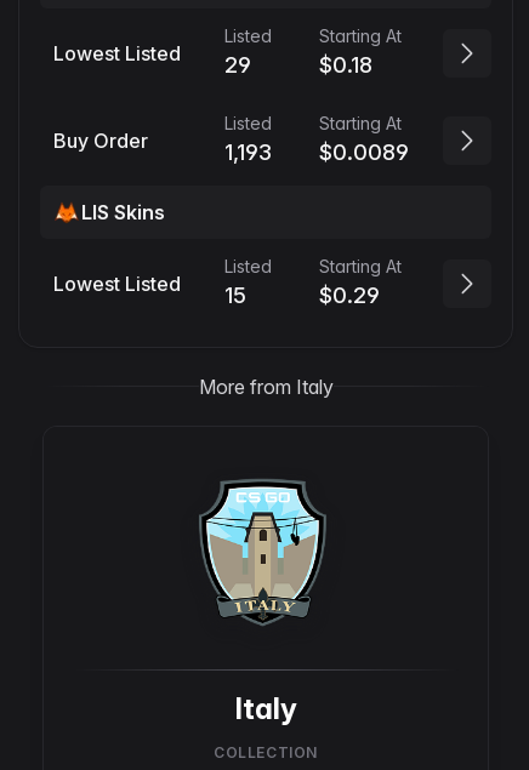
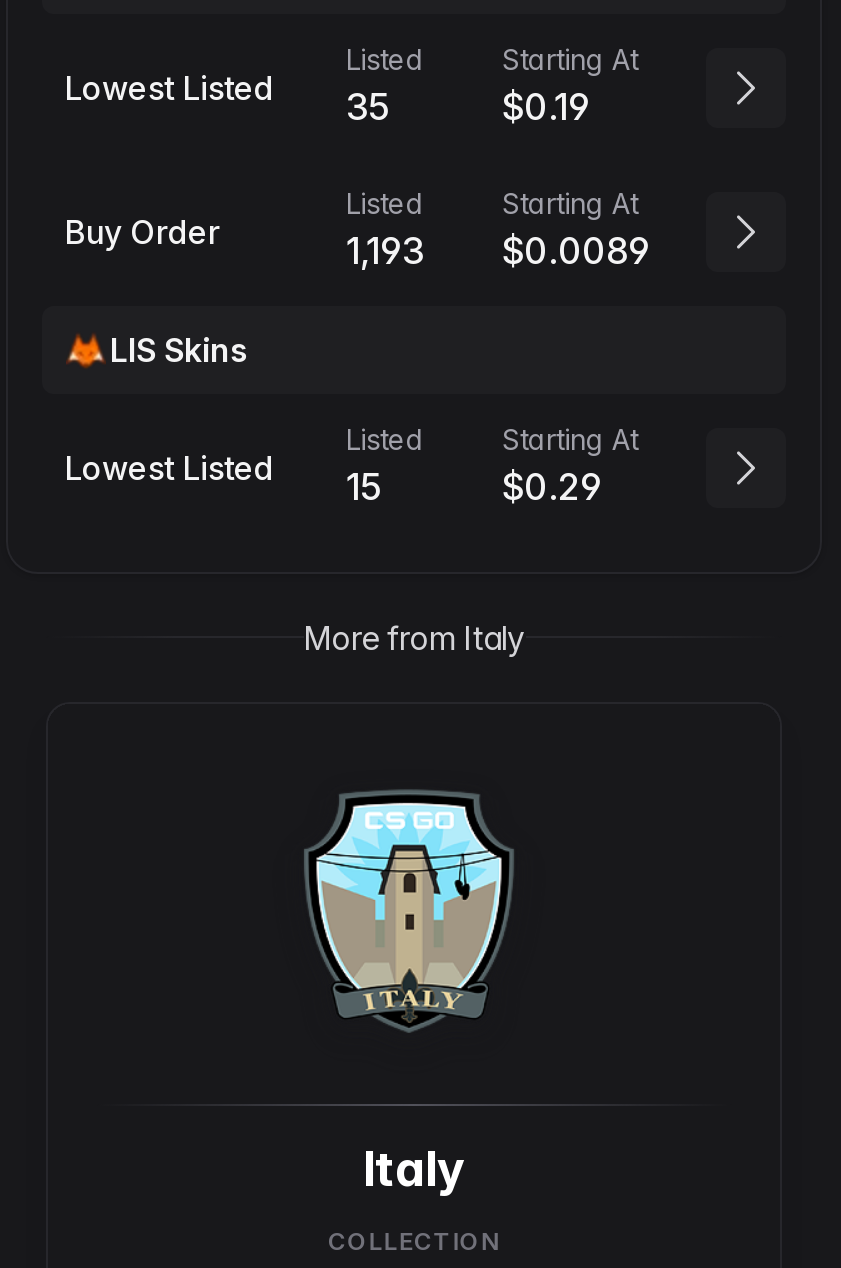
[53,41,251,77] Lowest Listed 29 -> [64,67,390,127] Lowest Listed 35
[319,52,372,77] $0.18 -> [502,85,590,127] $0.19

